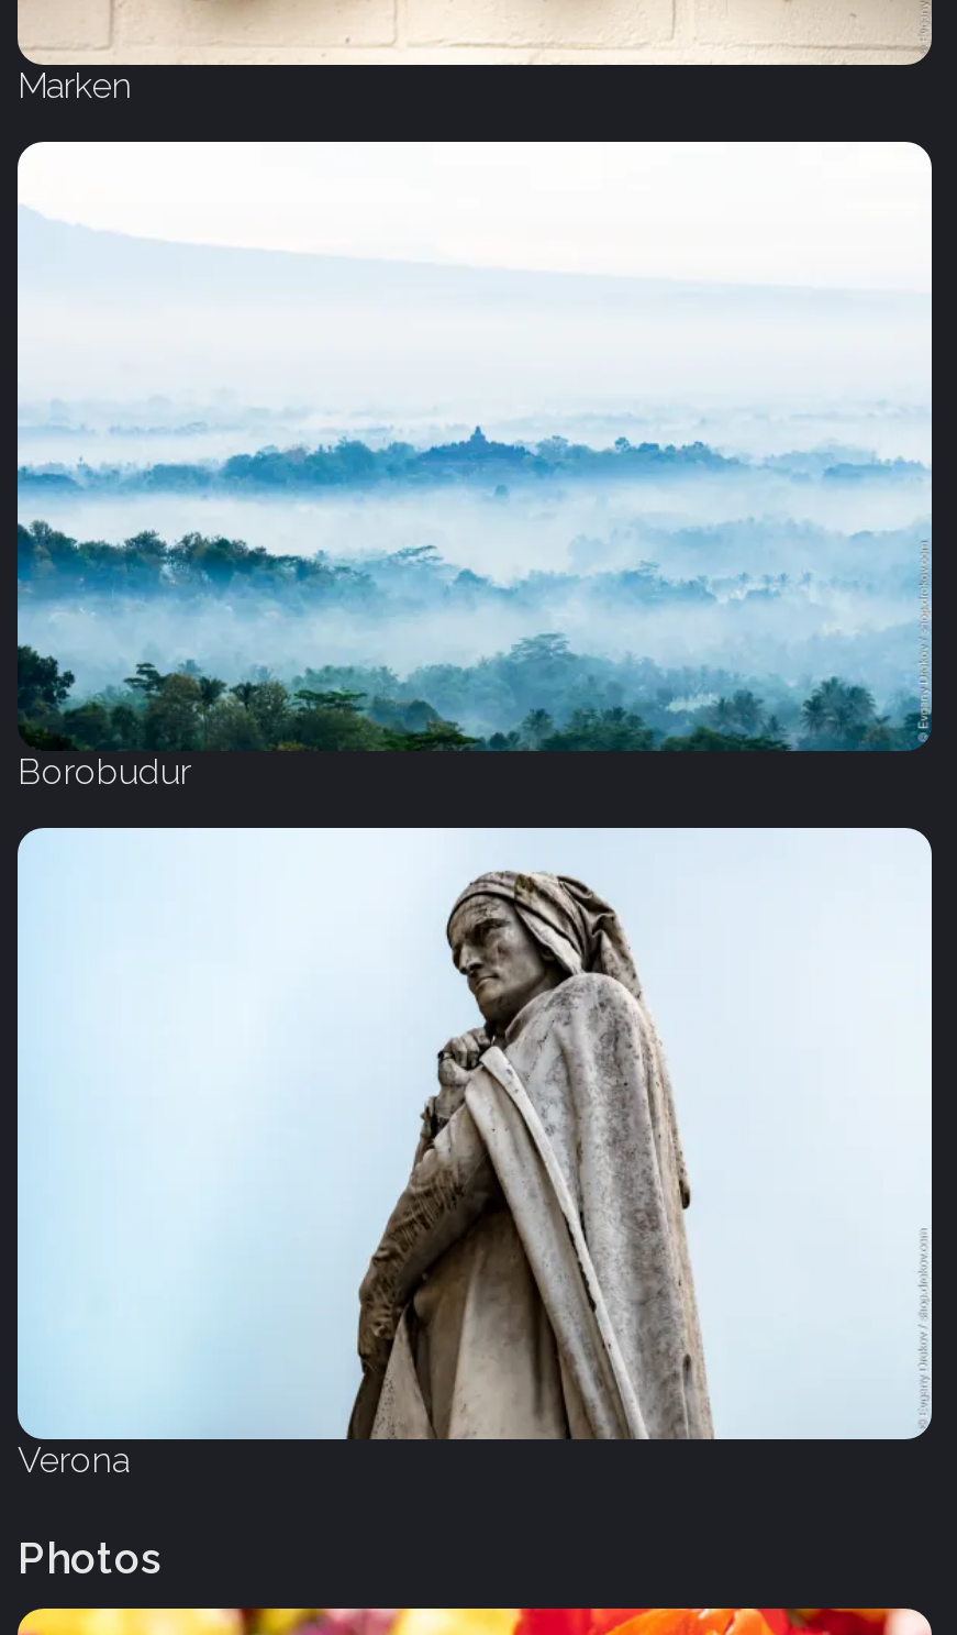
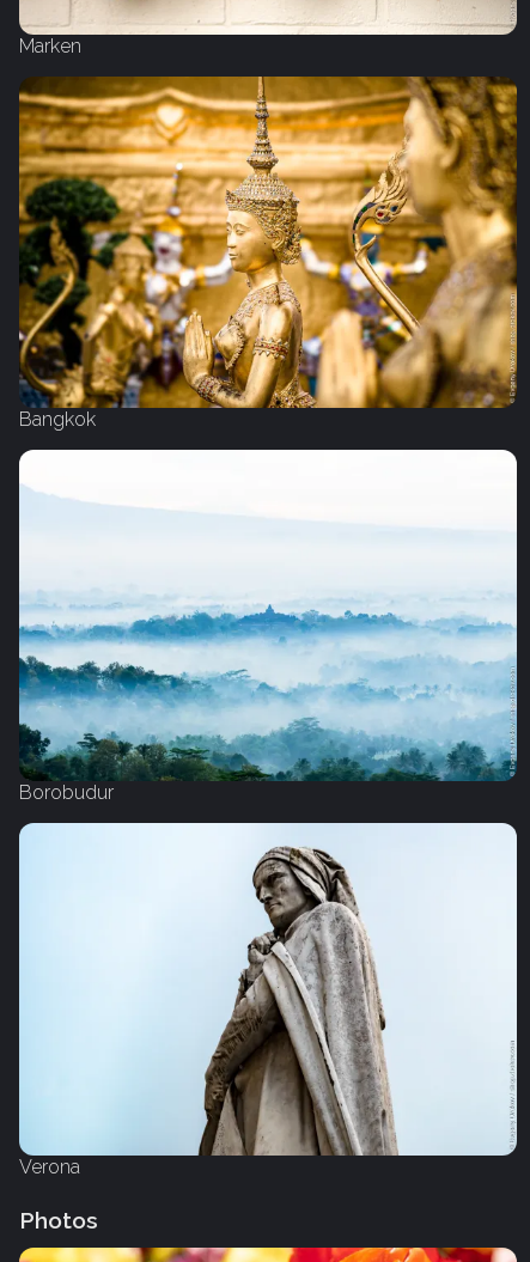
none -> [18,75,517,431] [image] | Bangkok

